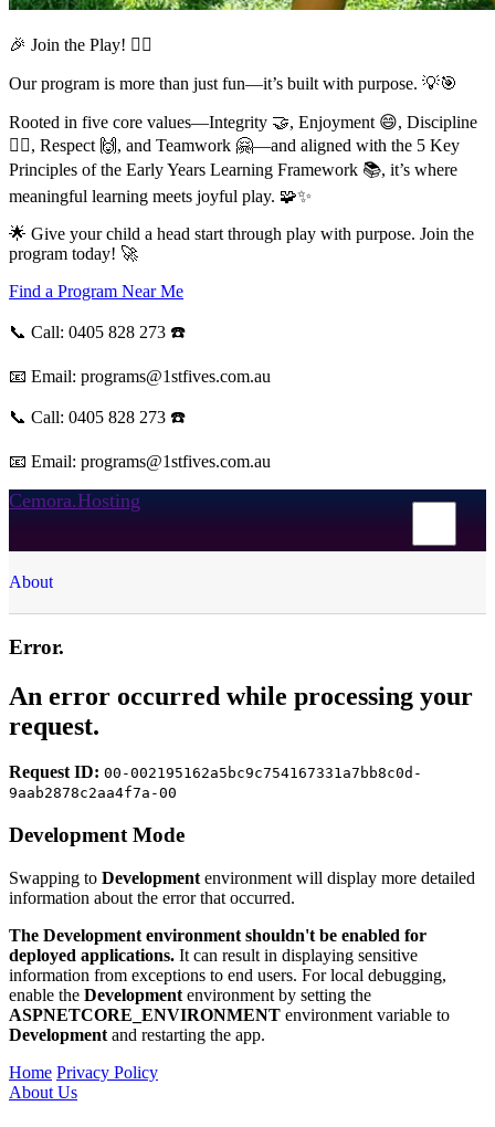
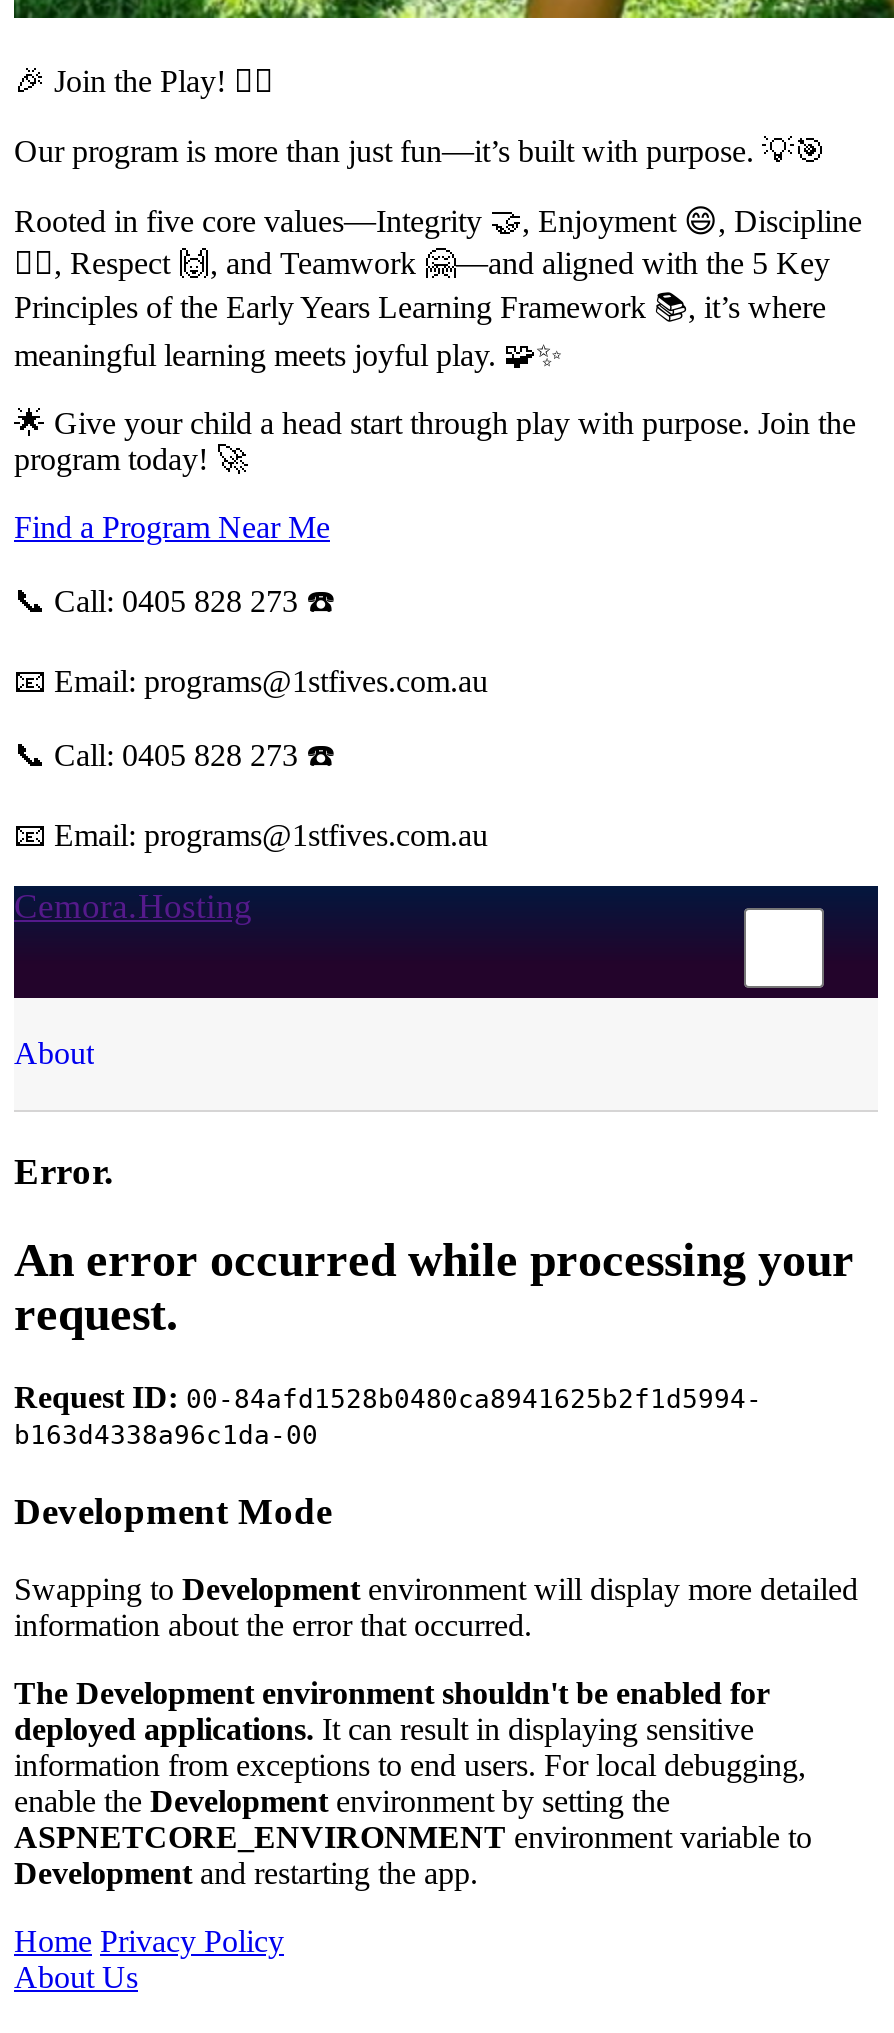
[9,763,422,802] Request ID: 00-002195162a5bc9c754167331a7bb8c0d- | 9aab2878c2aa4f7a-00 -> [14,1381,762,1451] Request ID: 00-84afd1528b0480ca8941625b2f1d5994- | b163d4338a96c1da-00

